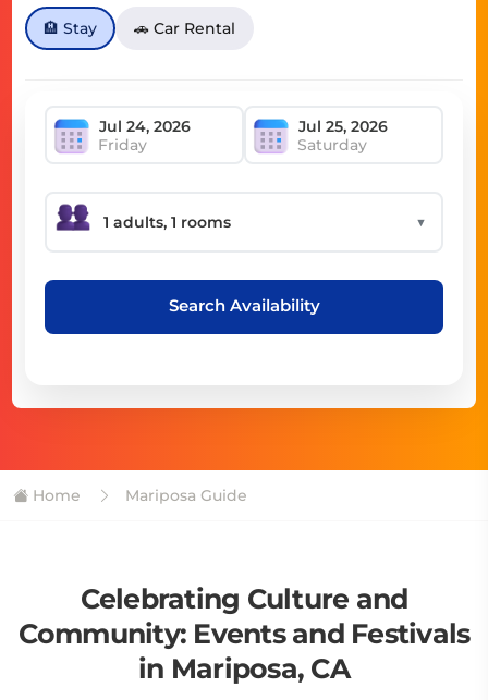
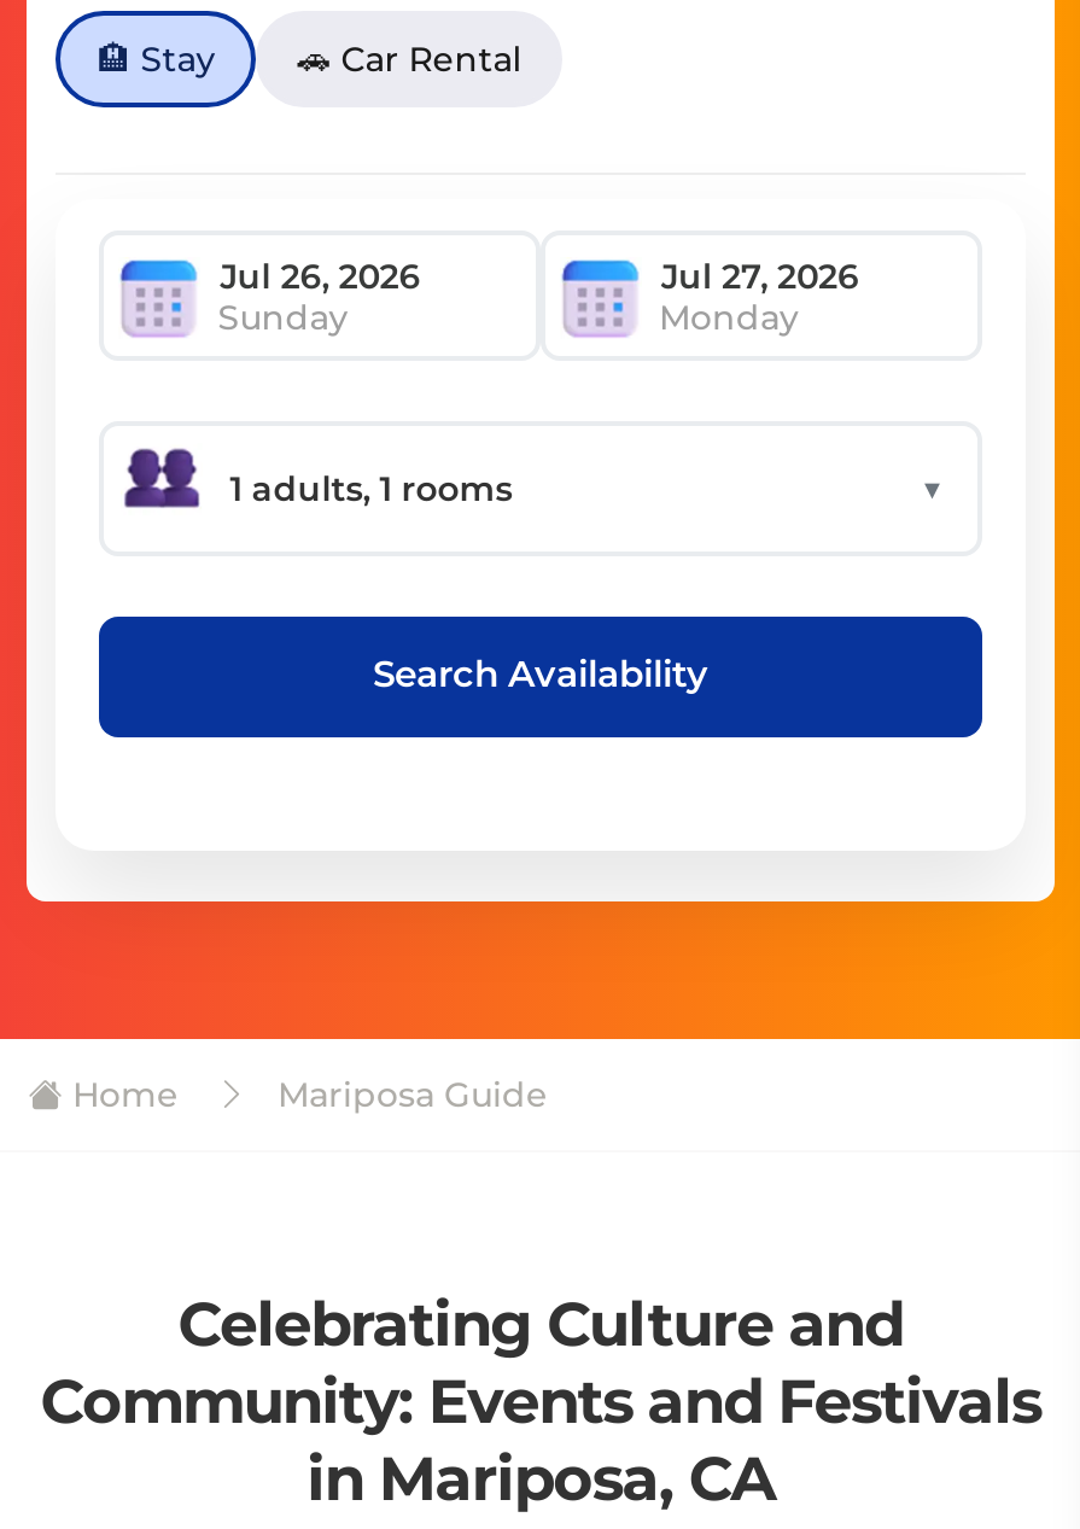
[98,135,367,155] Friday | Saturday -> [218,296,799,339] Sunday | Monday

